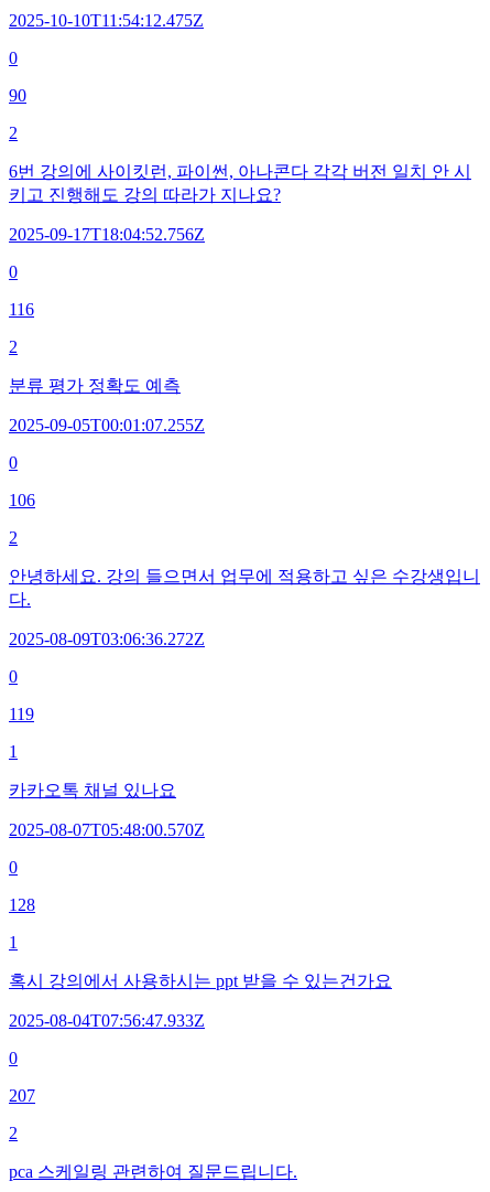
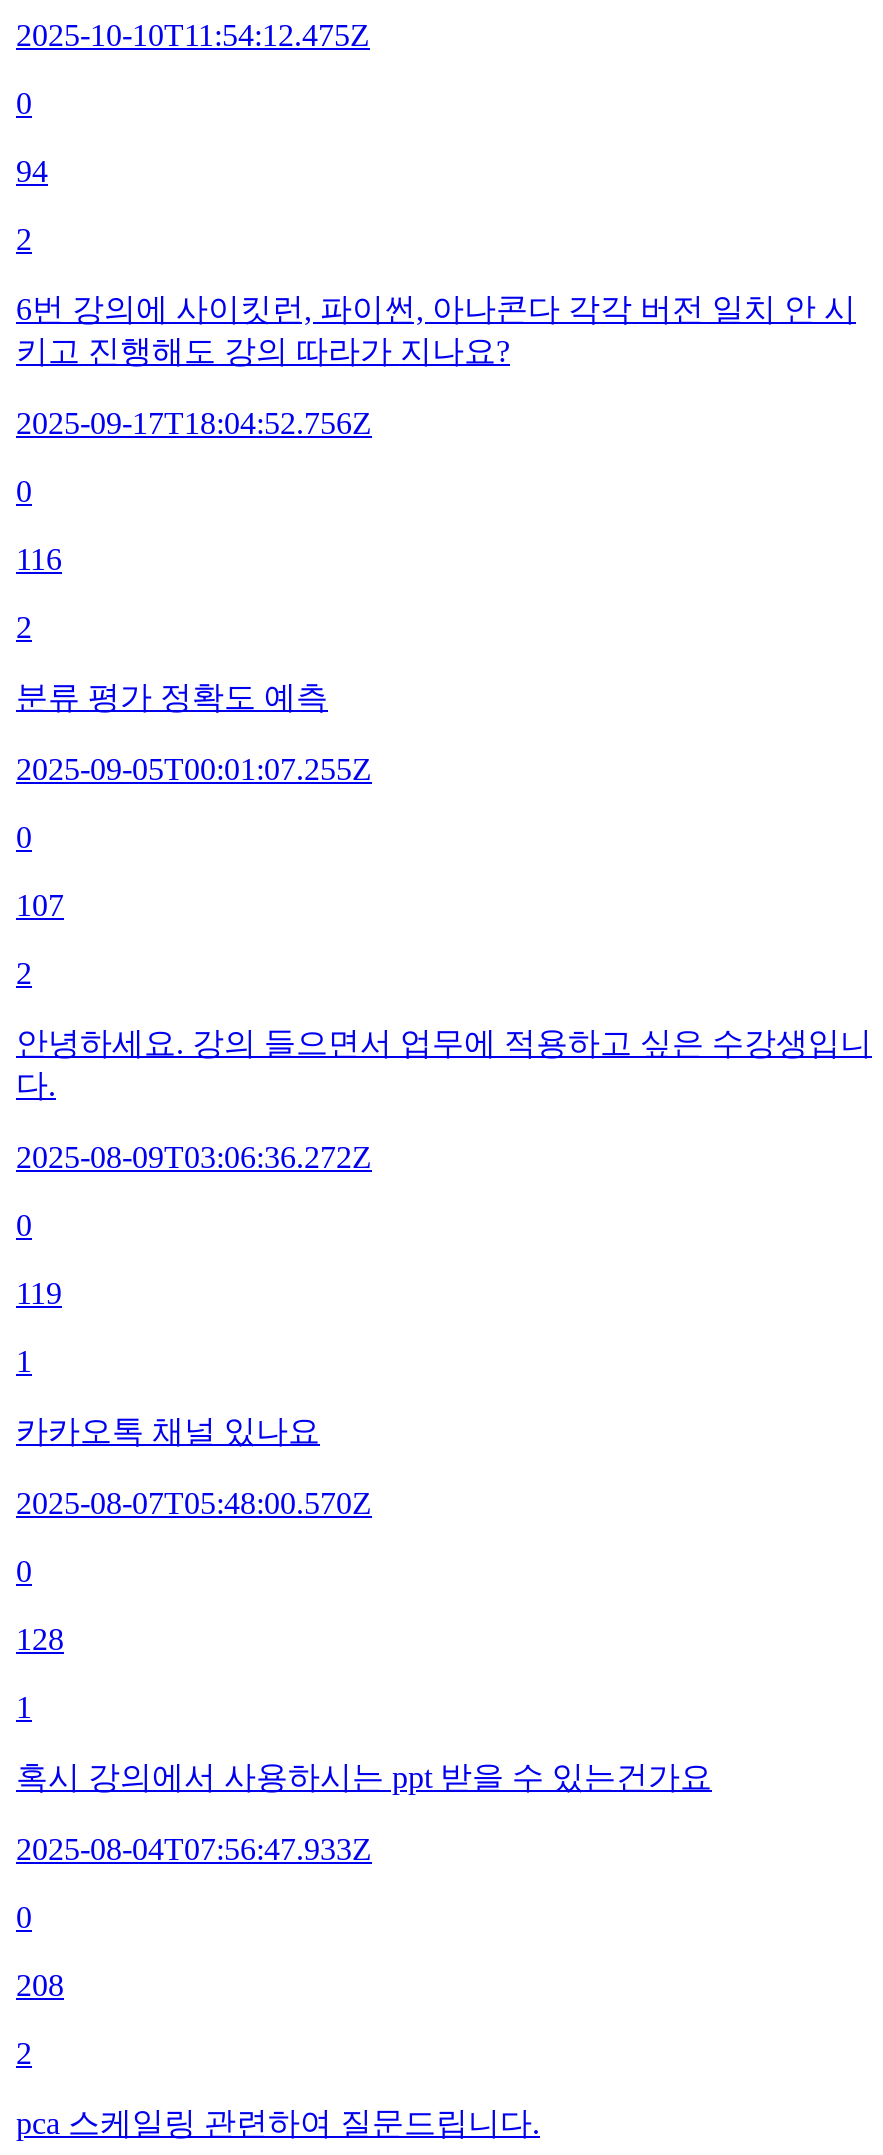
[9,86,26,105] 90 -> [16,154,48,188] 94
[9,491,35,509] 106 -> [16,888,64,922] 107
[9,1086,35,1105] 207 -> [16,1968,64,2002] 208

